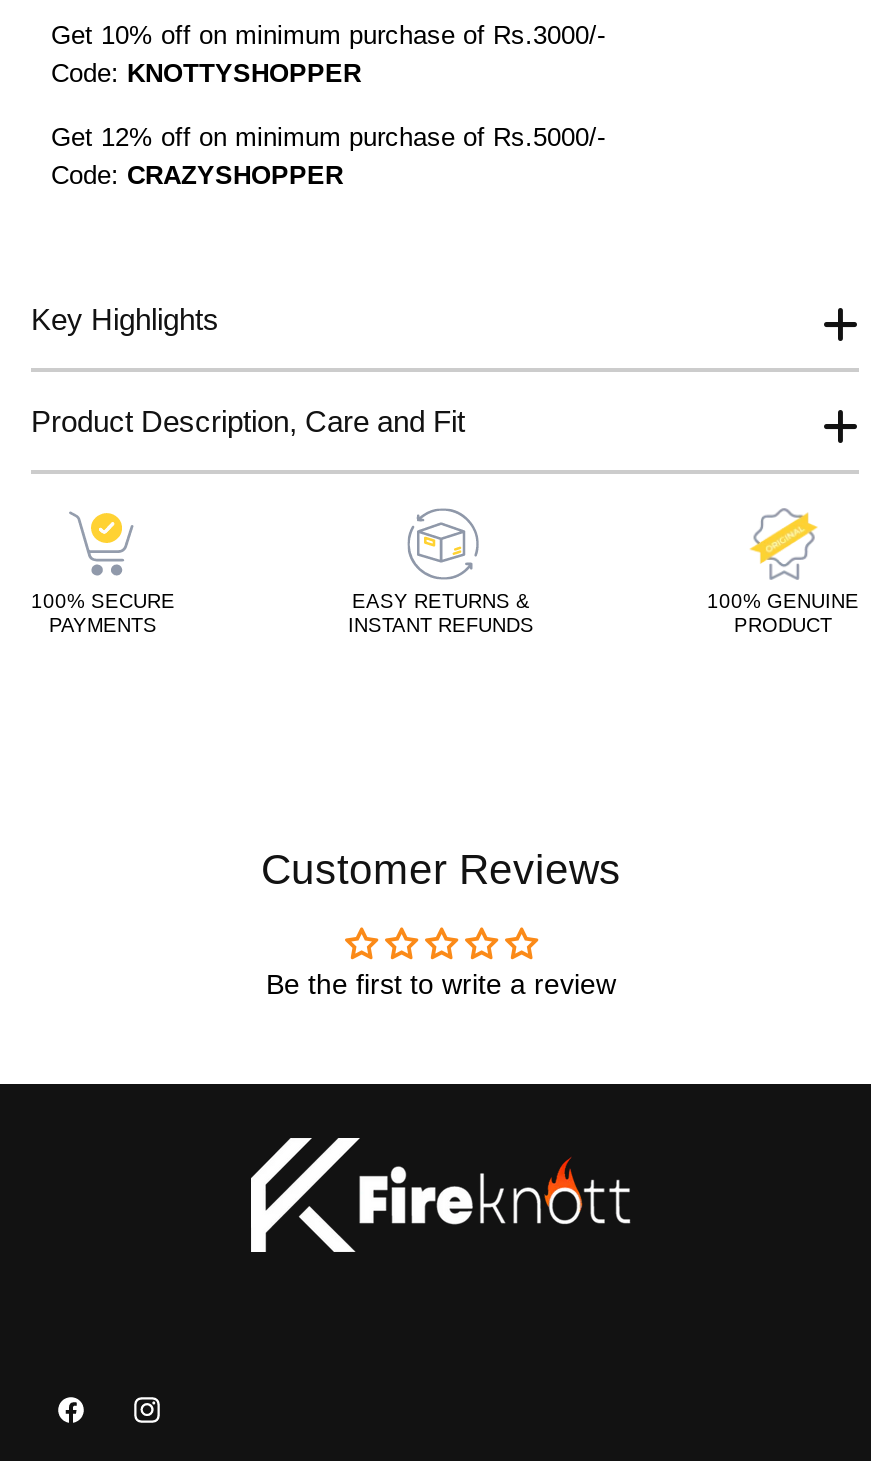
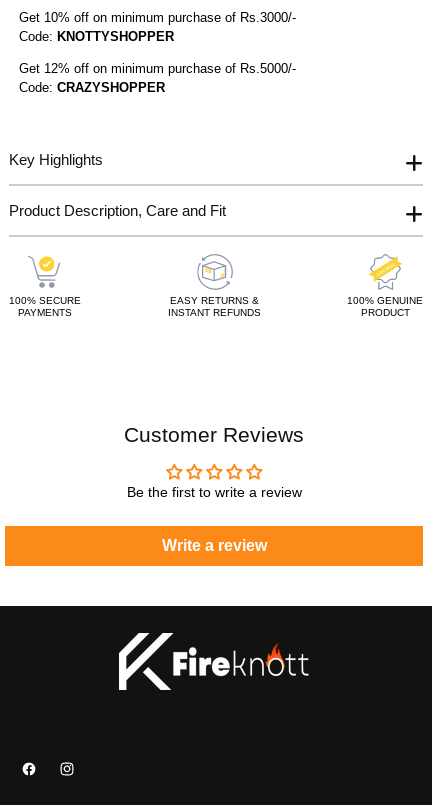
none -> [161,537,266,554] Write a review

